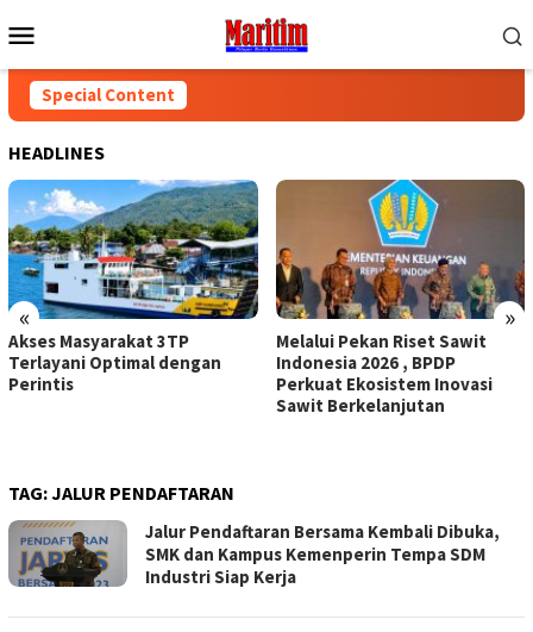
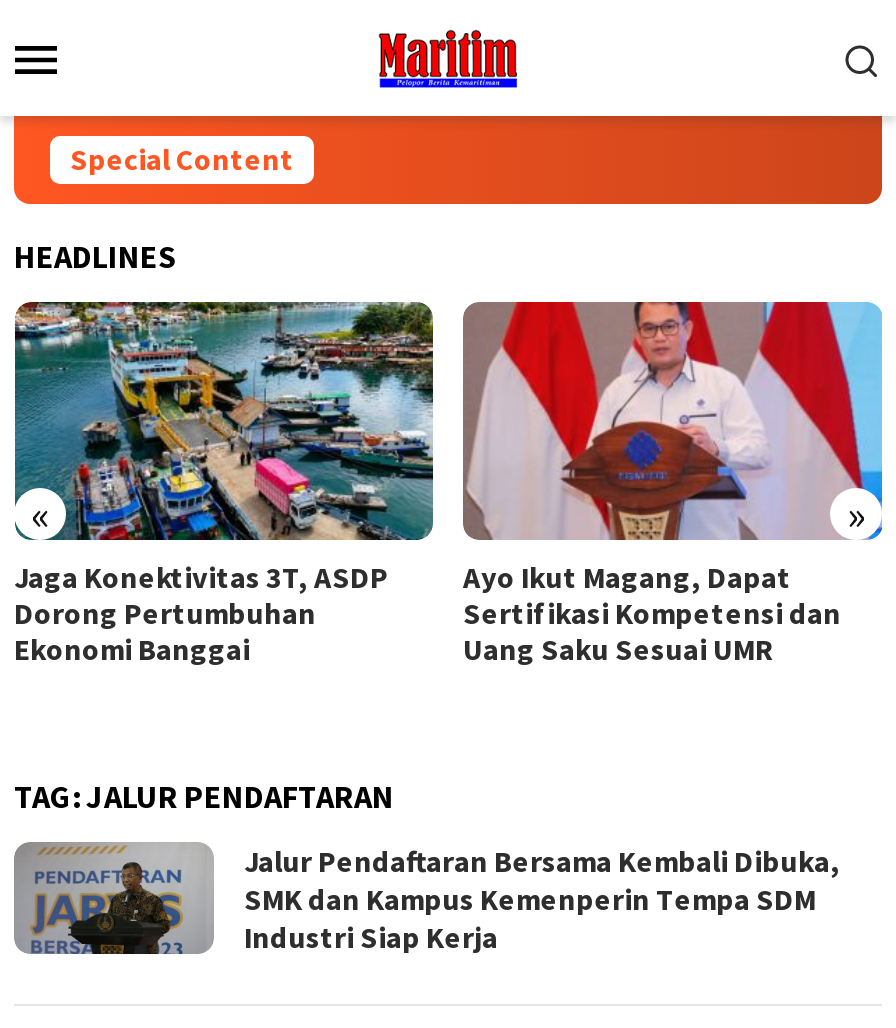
[7,179,259,396] [image] | Akses Masyarakat 3TP | Terlayani Optimal dengan | Perintis -> [12,300,434,667] [image] | Jaga Konektivitas 3T, ASDP | Dorong Pertumbuhan | Ekonomi Banggai
[275,179,526,417] [image] | Melalui Pekan Riset Sawit | Indonesia 2026 , BPDP | Perkuat Ekosistem Inovasi | Sawit Berkelanjutan -> [462,300,884,667] [image] | Ayo Ikut Magang, Dapat | Sertifikasi Kompetensi dan | Uang Saku Sesuai UMR

